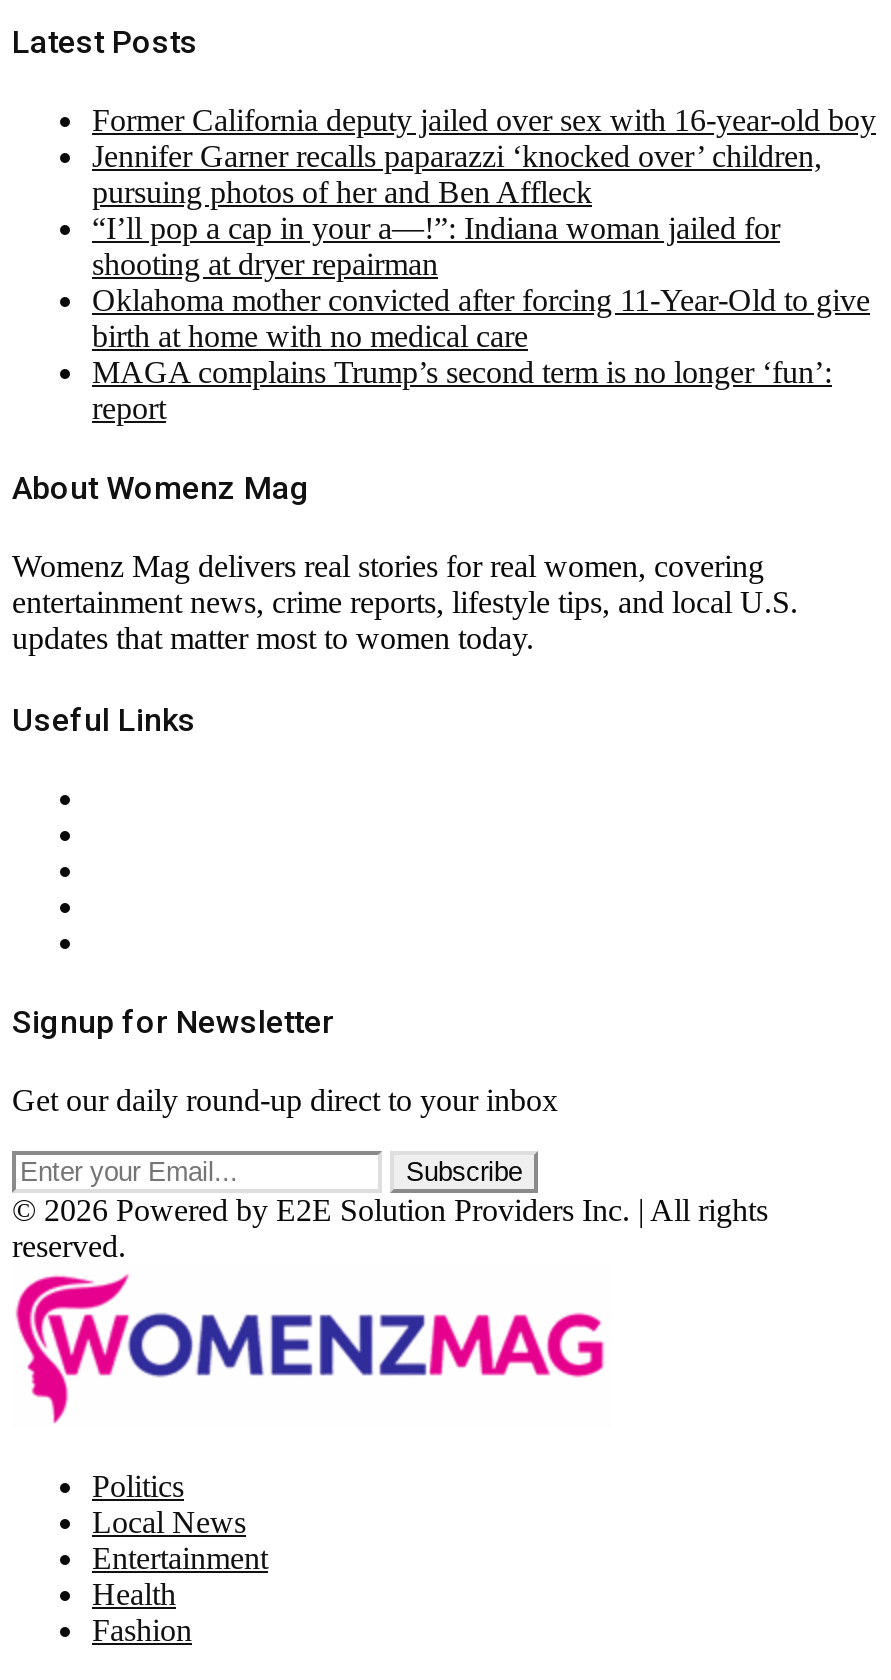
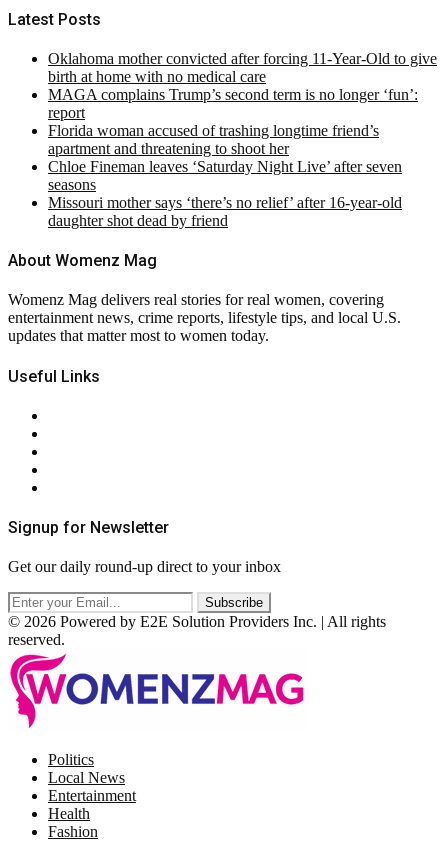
[92,103,876,281] Former California deputy jailed over sex with 16-year-old boy | Jennifer Garner recalls paparazzi ‘knocked over’ children, | pursuing photos of her and Ben Affleck | “I’ll pop a cap in your a—!”: Indiana woman jailed for | shooting at dryer repairman -> none
moved [92,283,870,425] -> [48,50,437,121]: Oklahoma mother convicted after forcing 11-Year-Old to give | birth at home with no medical care | MAGA complains Trump’s second term is no longer ‘fun’: | report
none -> [48,122,402,229] Florida woman accused of trashing longtime friend’s | apartment and threatening to shoot her | Chloe Fineman leaves ‘Saturday Night Live’ after seven | seasons | Missouri mother says ‘there’s no relief’ after 16-year-old | daughter shot dead by friend

